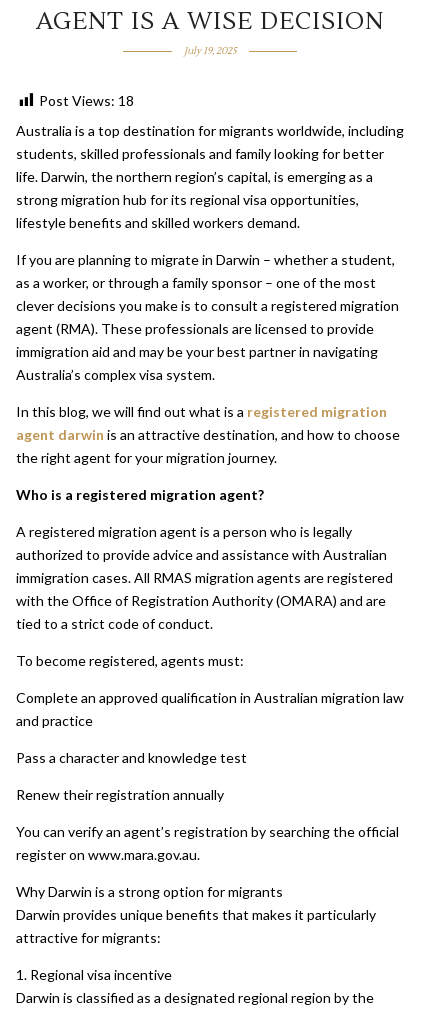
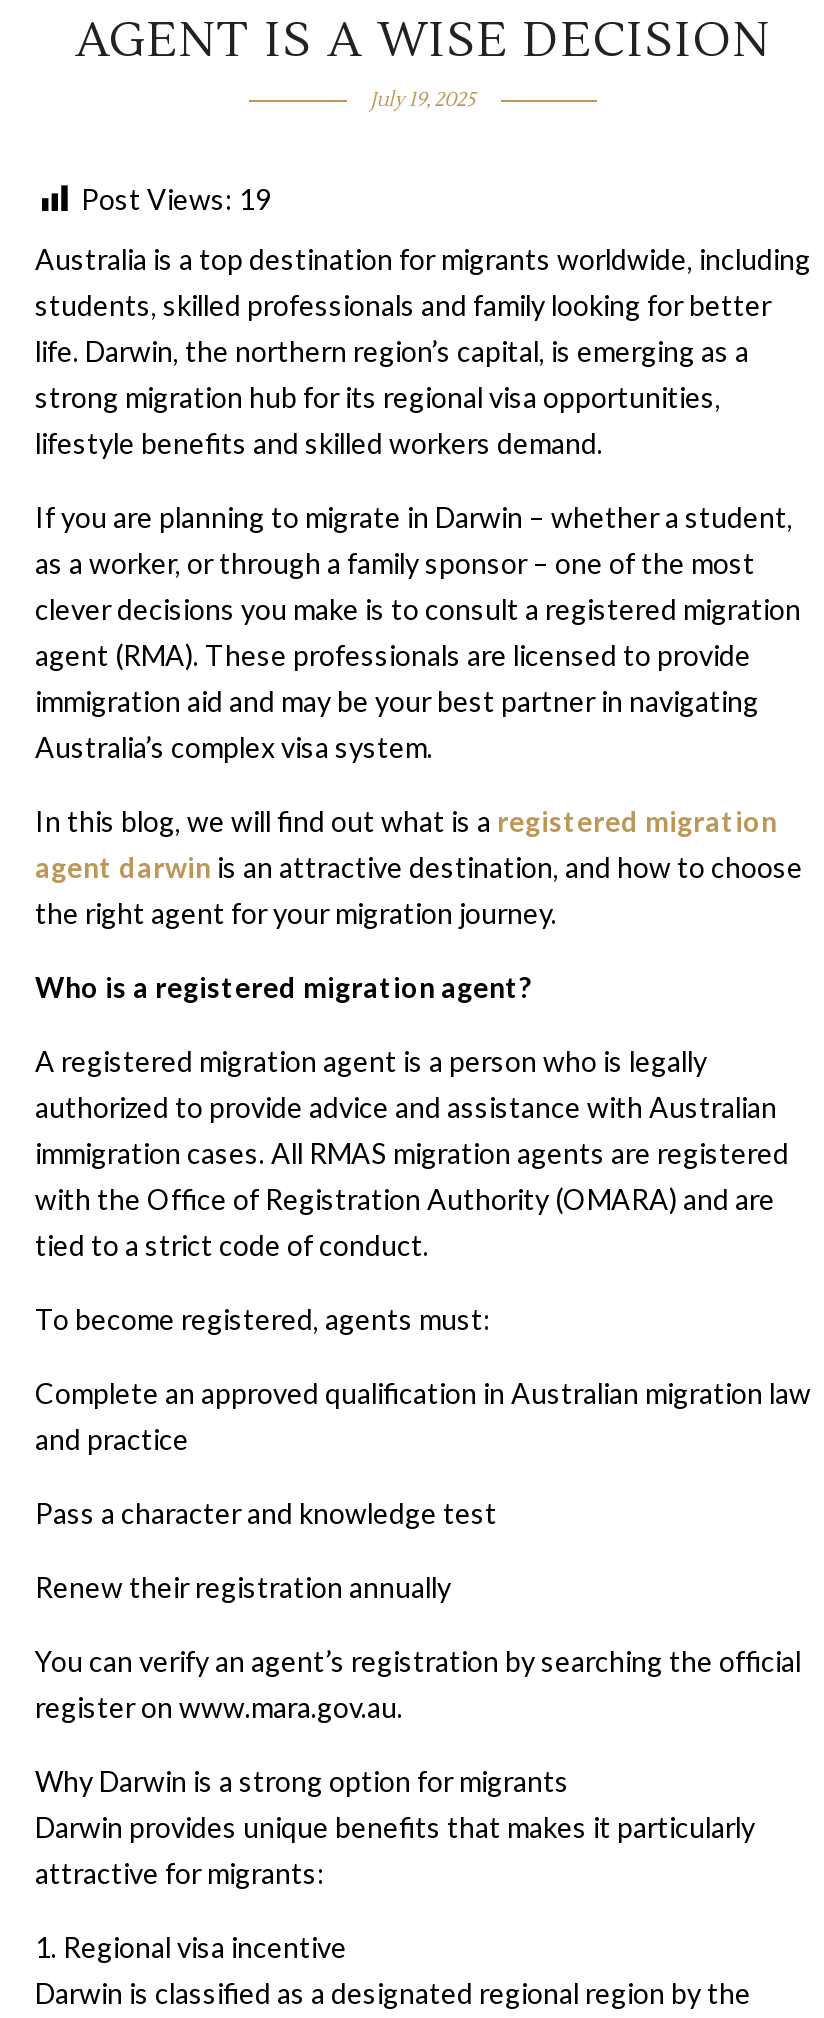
[39,92,134,109] Post Views: 18 -> [81,182,271,216] Post Views: 19

